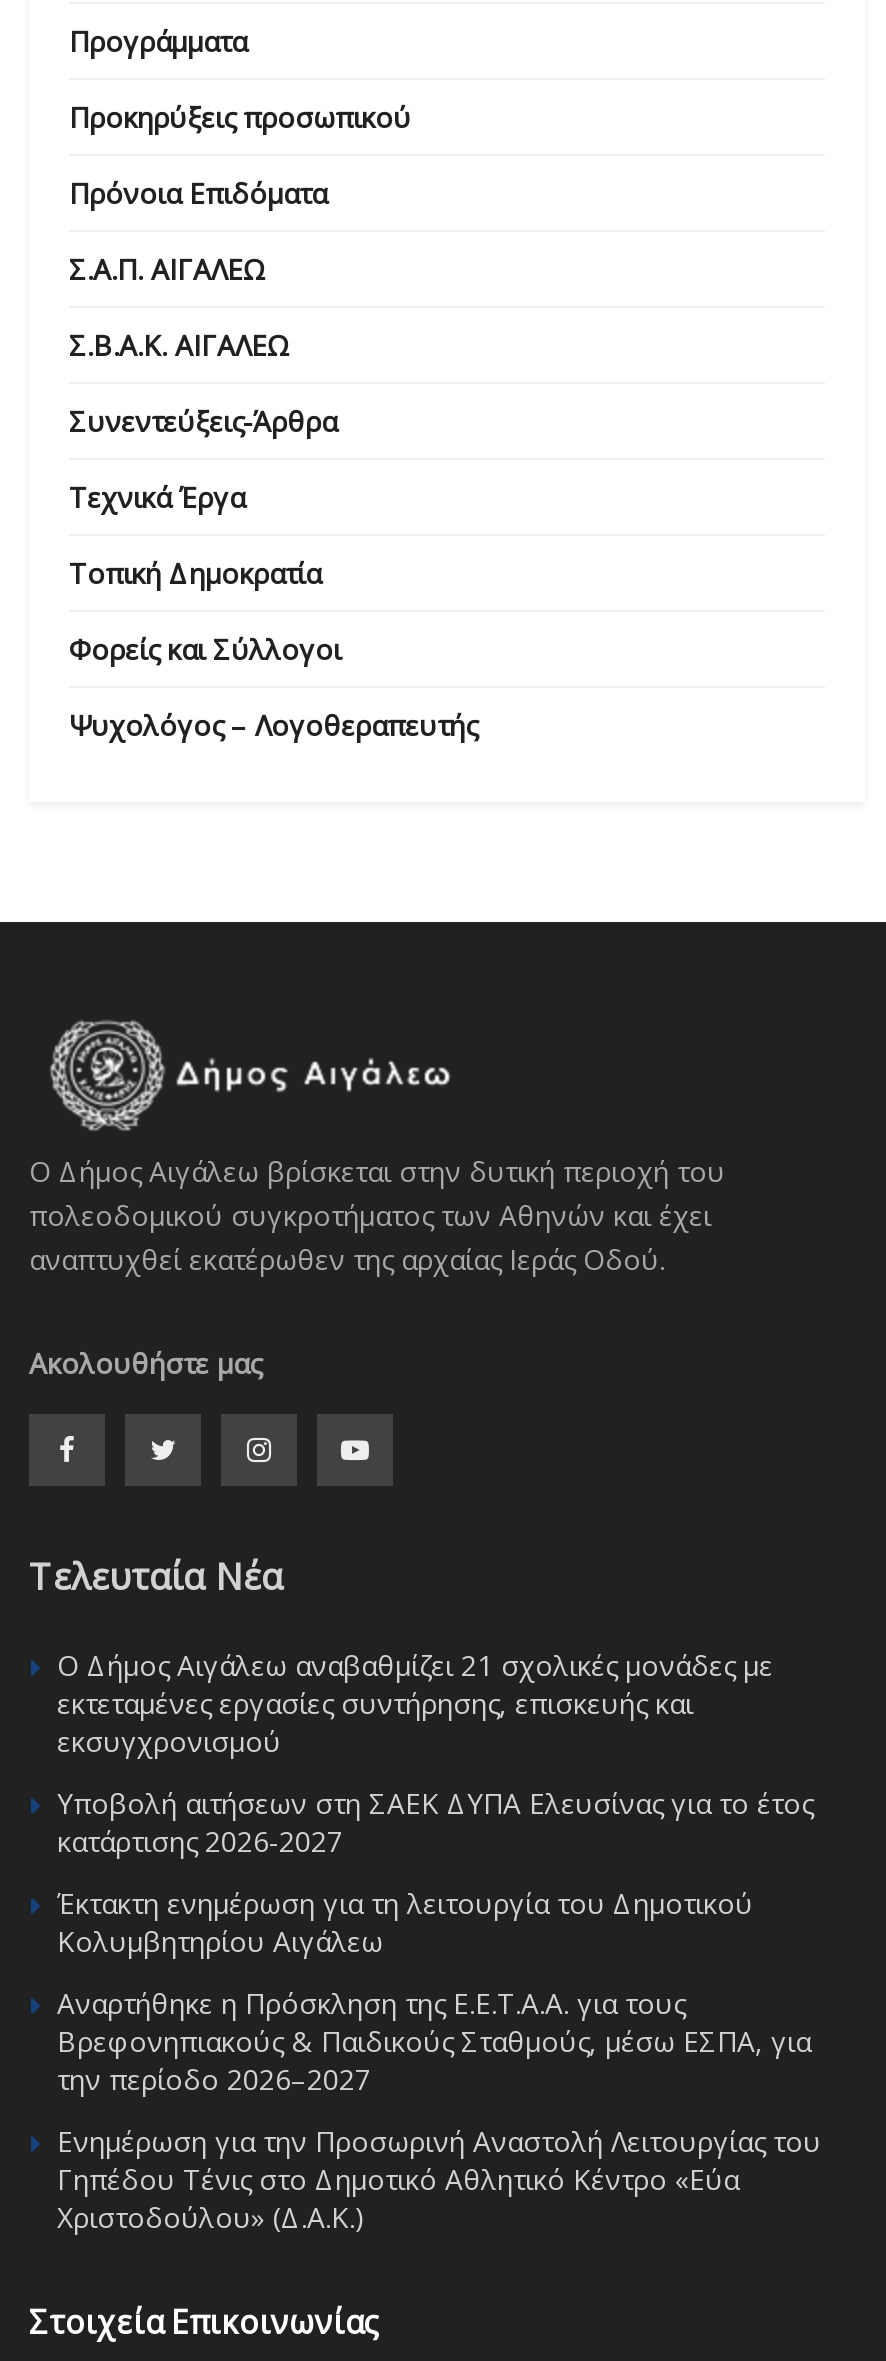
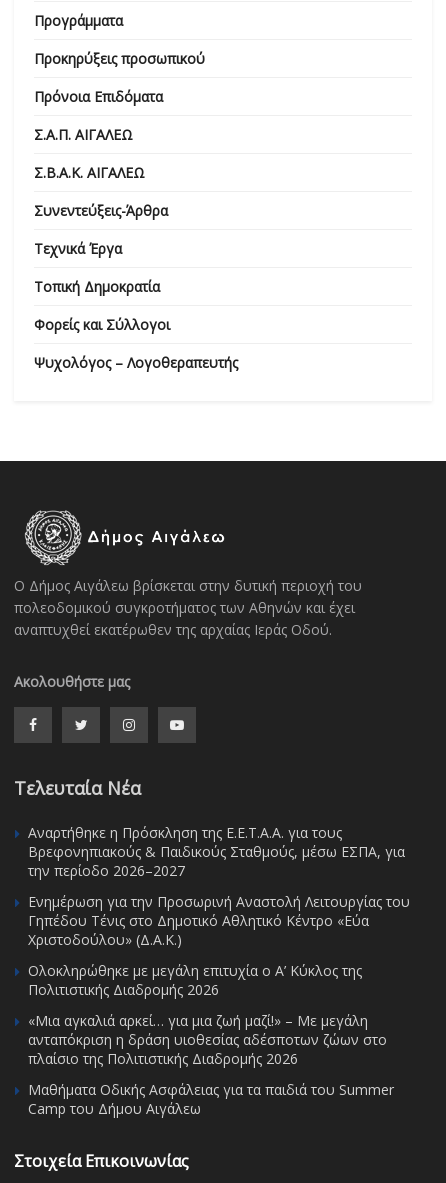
[57,1646,813,1960] Ο Δήμος Αιγάλεω αναβαθμίζει 21 σχολικές μονάδες με | εκτεταμένες εργασίες συντήρησης, επισκευής και | εκσυγχρονισμού | Υποβολή αιτήσεων στη ΣΑΕΚ ΔΥΠΑ Ελευσίνας για το έτος | κατάρτισης 2026-2027 | Έκτακτη ενημέρωση για τη λειτουργία του Δημοτικού | Κολυμβητηρίου Αιγάλεω -> none
moved [57,1984,821,2236] -> [28,823,410,949]: Αναρτήθηκε η Πρόσκληση της Ε.Ε.Τ.Α.Α. για τους | Βρεφονηπιακούς & Παιδικούς Σταθμούς, μέσω ΕΣΠΑ, για | την περίοδο 2026–2027 | Ενημέρωση για την Προσωρινή Αναστολή Λειτουργίας του | Γηπέδου Τένις στο Δημοτικό Αθλητικό Κέντρο «Εύα | Χριστοδούλου» (Δ.Α.Κ.)
none -> [28,961,394,1118] Ολοκληρώθηκε με μεγάλη επιτυχία ο Α’ Κύκλος της | Πολιτιστικής Διαδρομής 2026 | «Μια αγκαλιά αρκεί… για μια ζωή μαζί!» – Με μεγάλη | ανταπόκριση η δράση υιοθεσίας αδέσποτων ζώων στο | πλαίσιο της Πολιτιστικής Διαδρομής 2026 | Μαθήματα Οδικής Ασφάλειας για τα παιδιά του Summer | Camp του Δήμου Αιγάλεω

